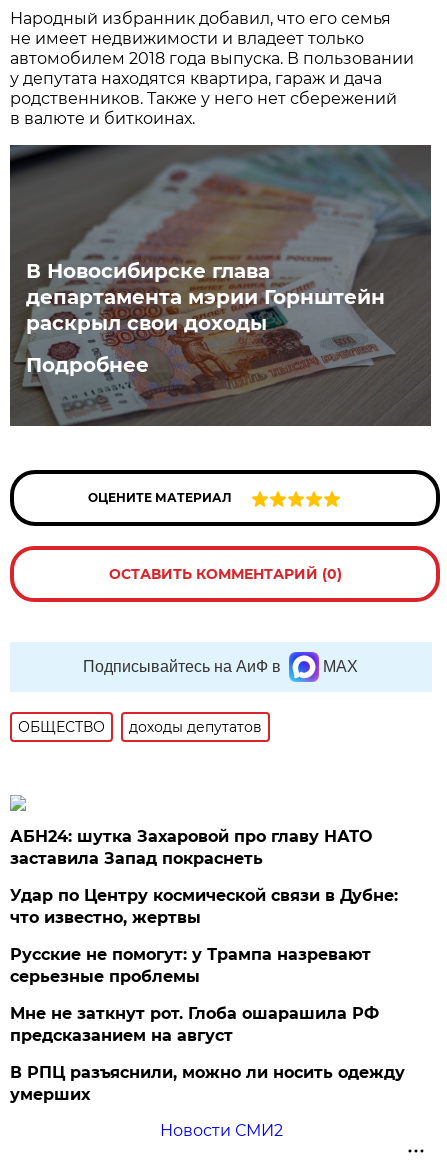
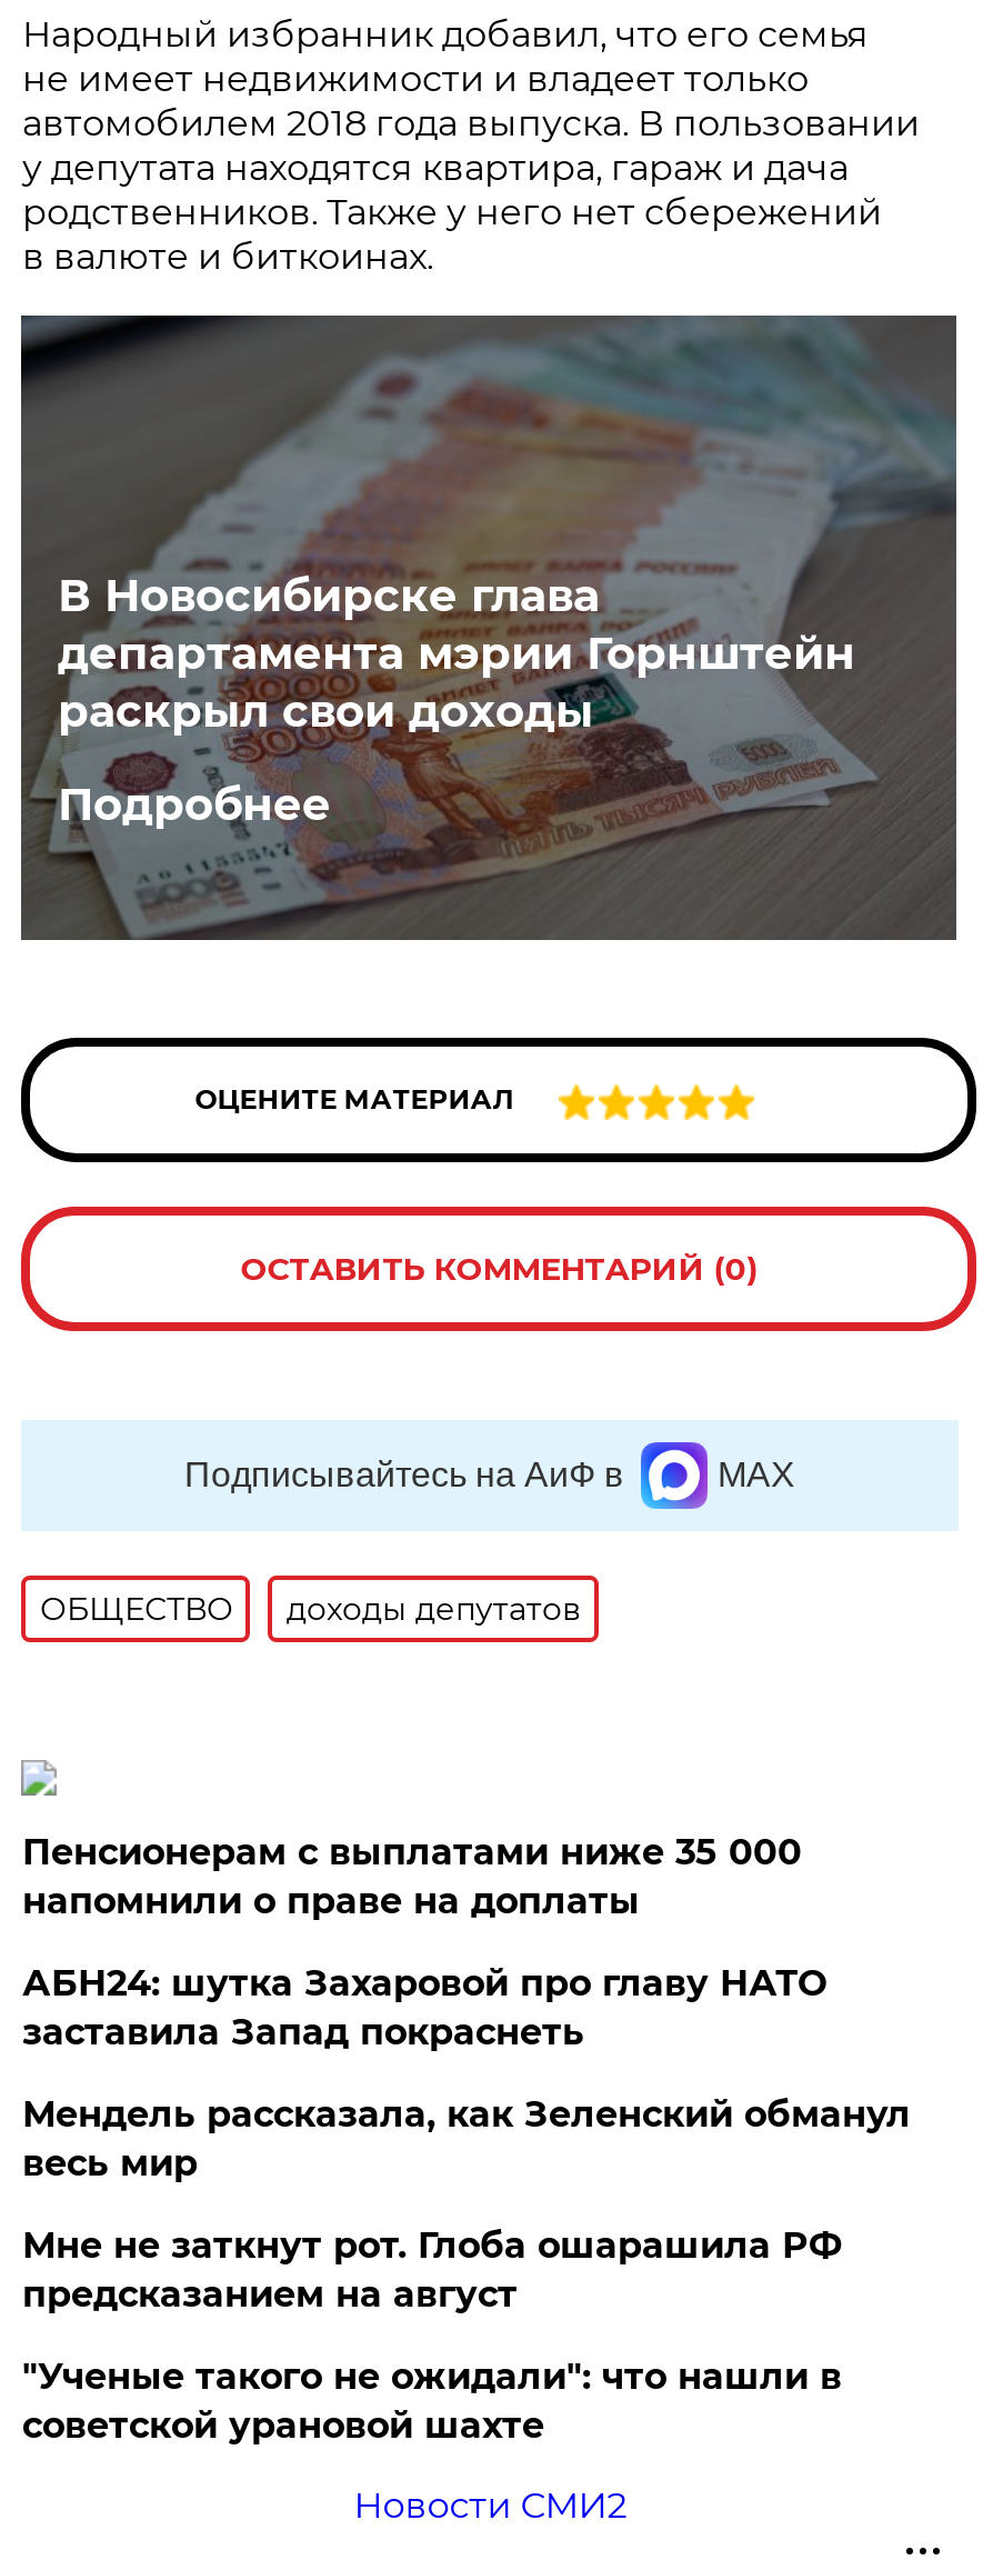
none -> [22,1831,802,1922] Пенсионерам с выплатами ниже 35 000 | напомнили о праве на доплаты
moved [10,827,372,868] -> [22,1962,826,2053]: АБН24: шутка Захаровой про главу НАТО | заставила Запад покраснеть
[10,886,398,986] Удар по Центру космической связи в Дубне: | что известно, жертвы | Русские не помогут: у Трампа назревают | серьезные проблемы -> [22,2093,911,2184] Мендель рассказала, как Зеленский обманул | весь мир
[10,1063,405,1104] В РПЦ разъяснили, можно ли носить одежду | умерших -> [22,2356,842,2447] "Ученые такого не ожидали": что нашли в | советской урановой шахте

